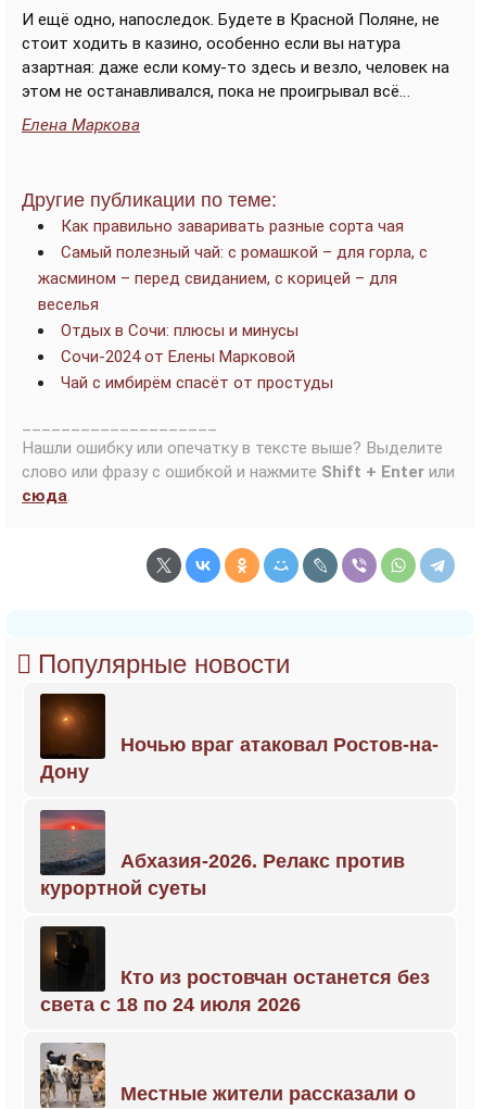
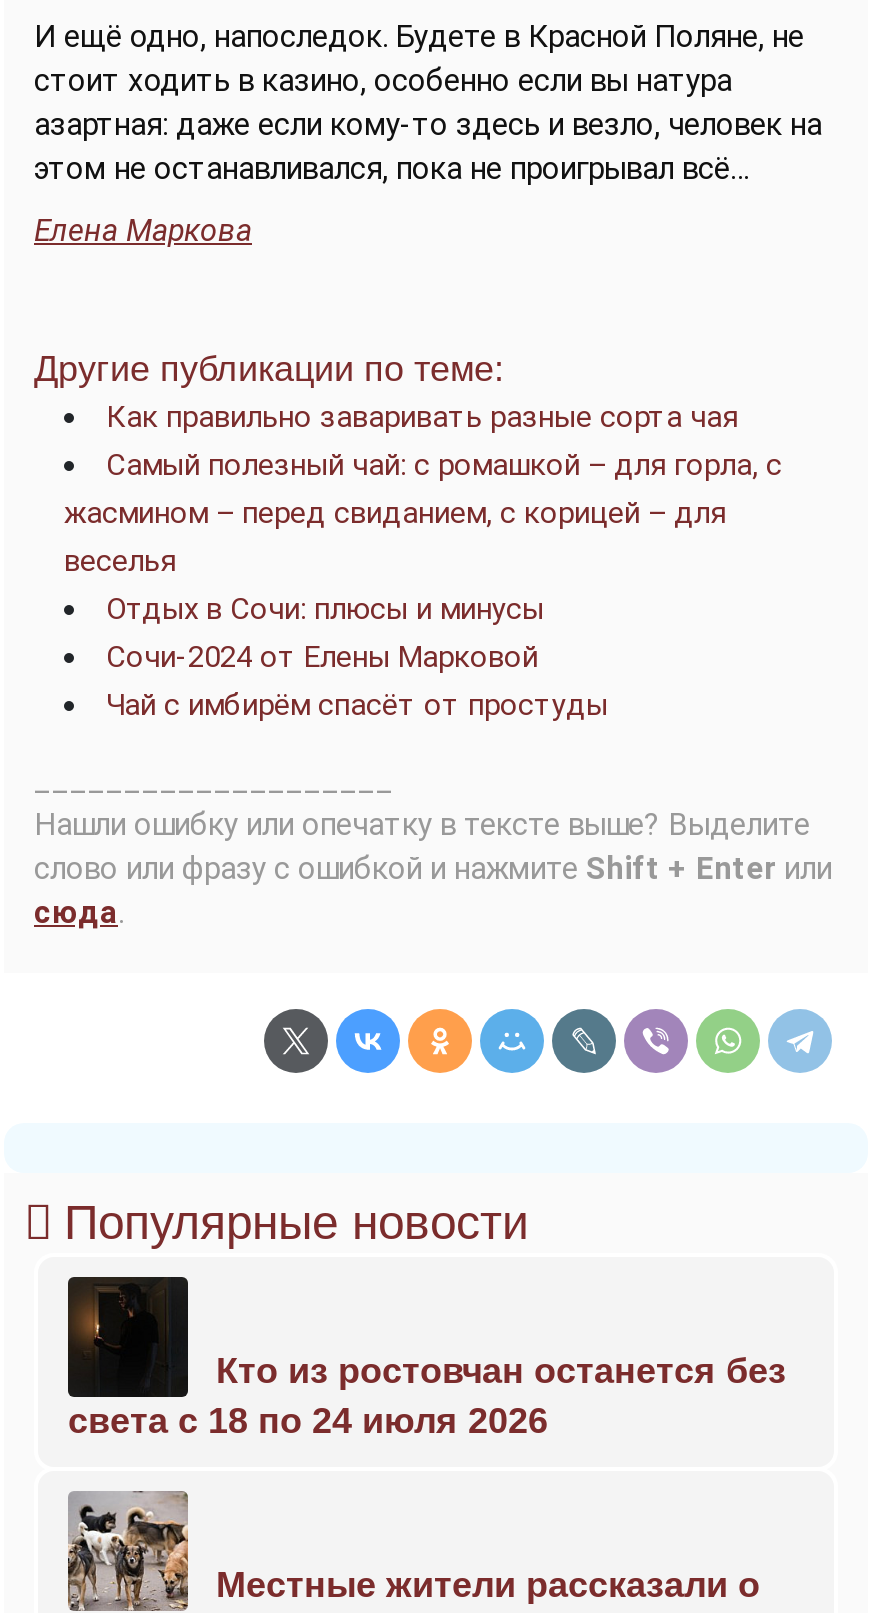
[40,698,438,783] [image] | Ночью враг атаковал Ростов-на- | Дону -> none
[40,810,405,899] [image] | Абхазия-2026. Релакс против | курортной суеты -> none

